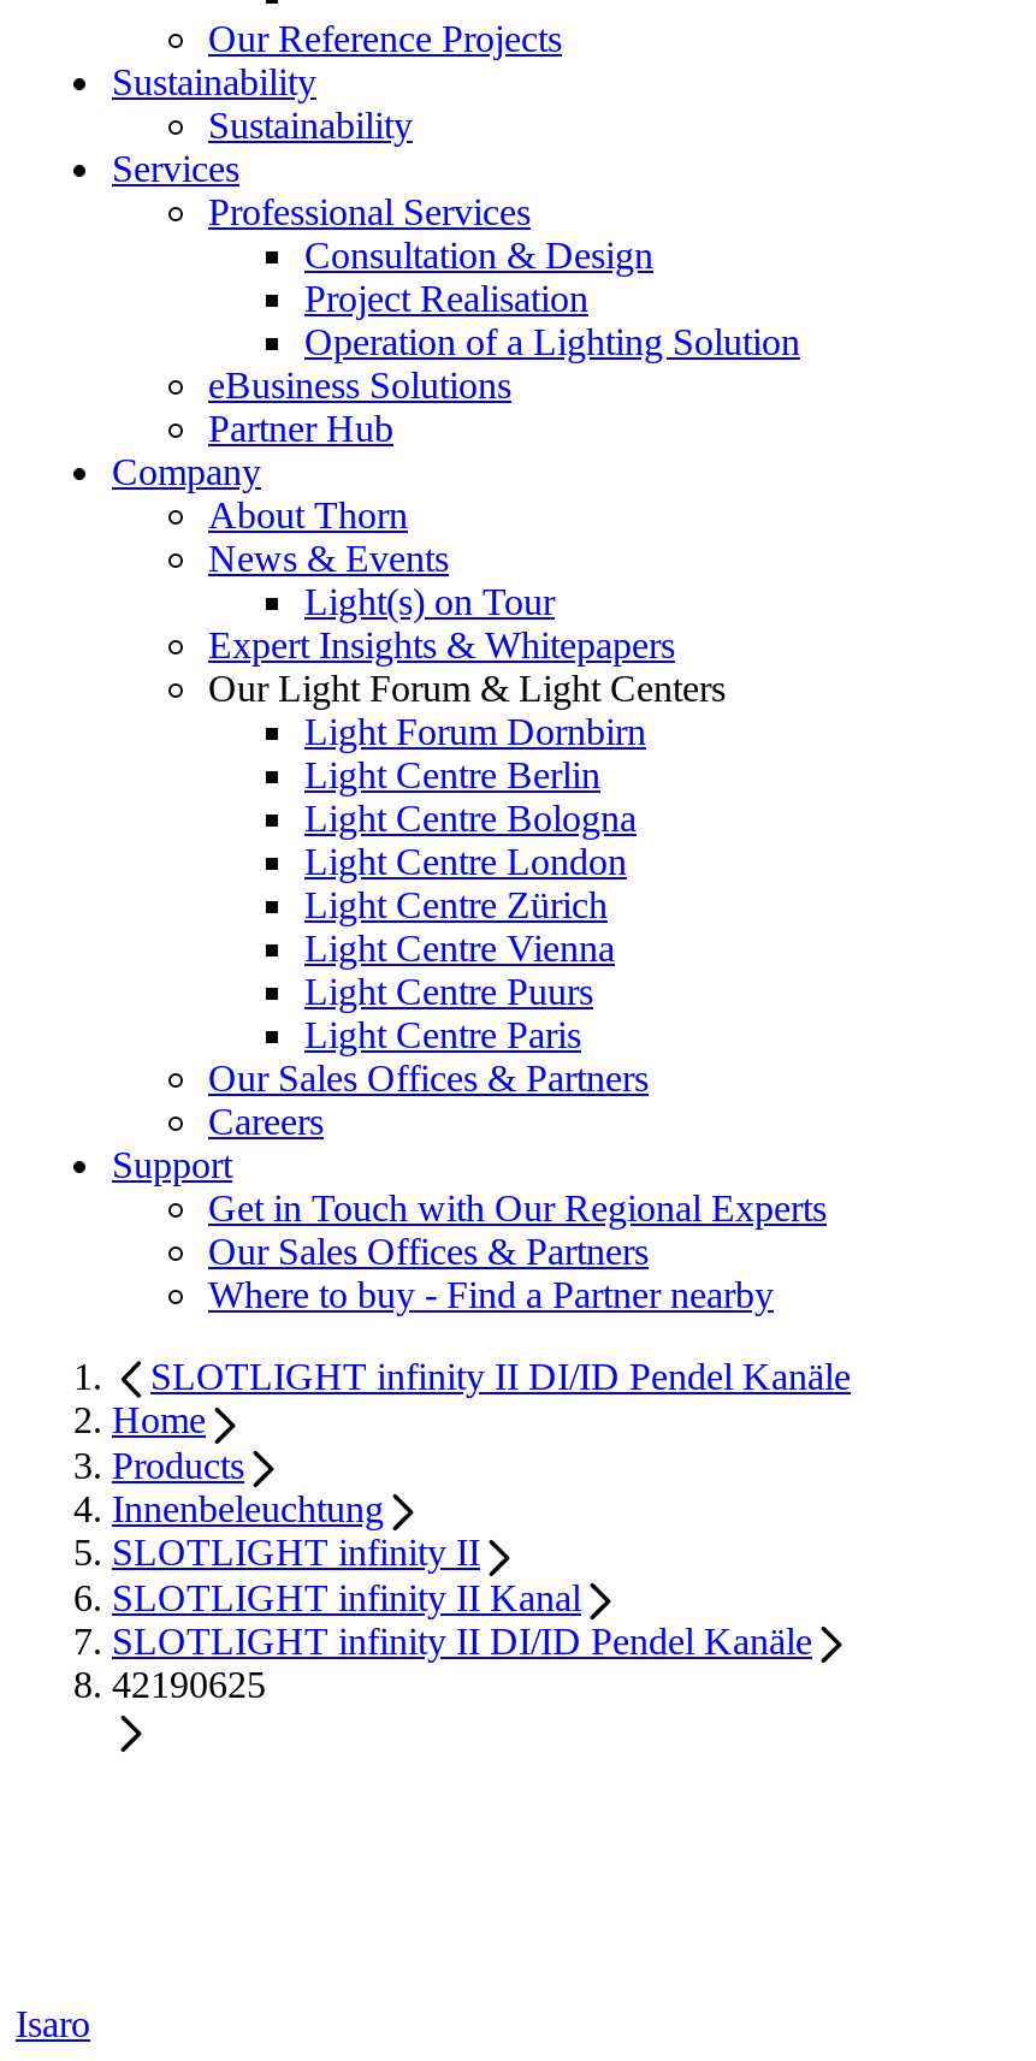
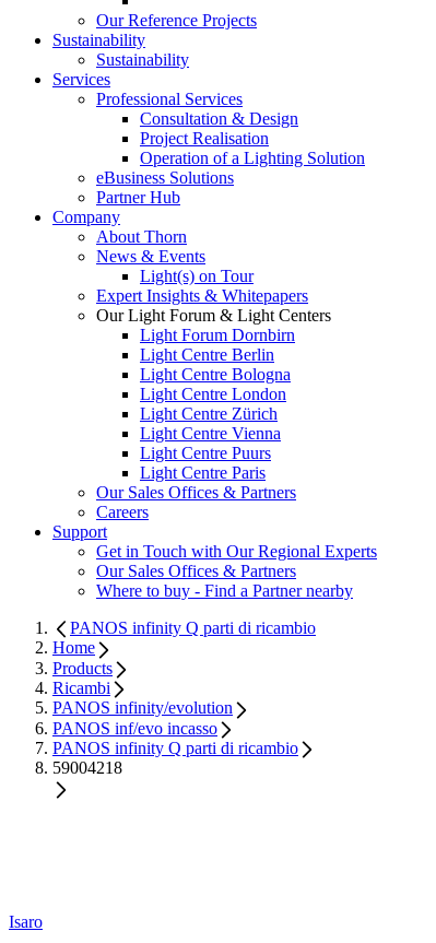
[150,1356,851,1397] SLOTLIGHT infinity II DI/ID Pendel Kanäle -> [70,618,316,637] PANOS infinity Q parti di ricambio
[112,1488,812,1706] Innenbeleuchtung | SLOTLIGHT infinity II | SLOTLIGHT infinity II Kanal | SLOTLIGHT infinity II DI/ID Pendel Kanäle | 42190625 -> [52,679,298,777] Ricambi | PANOS infinity/evolution | PANOS inf/evo incasso | PANOS infinity Q parti di ricambio | 59004218

